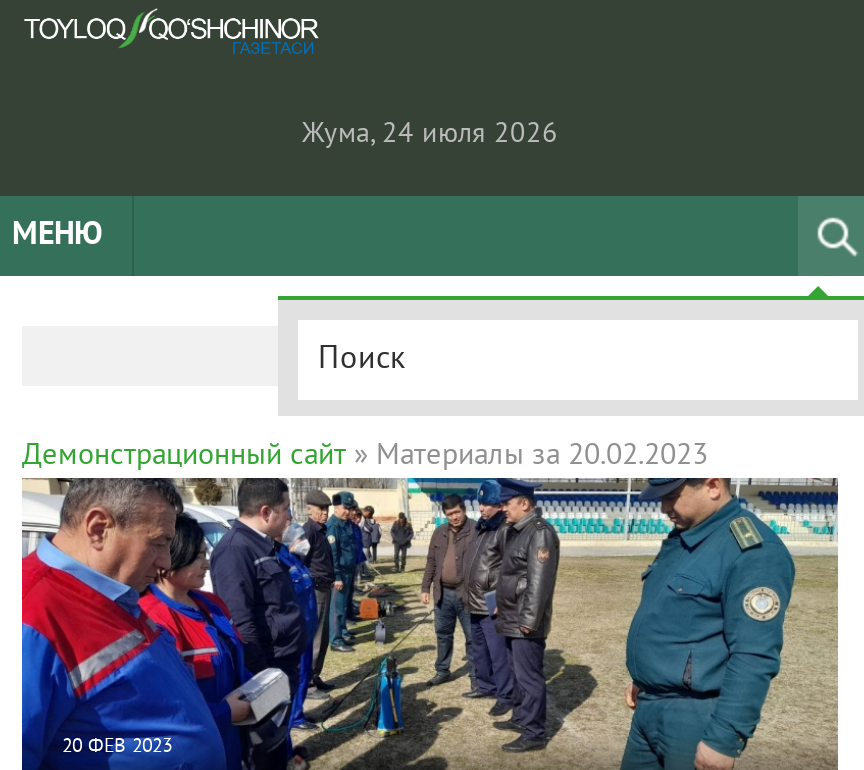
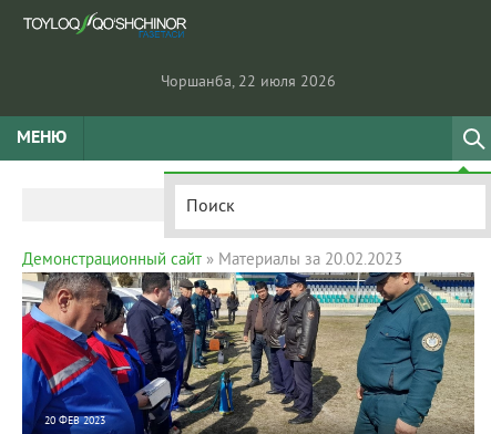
[302,119,558,153] Жума, 24 июля 2026 -> [161,74,336,92] Чоршанба, 22 июля 2026

